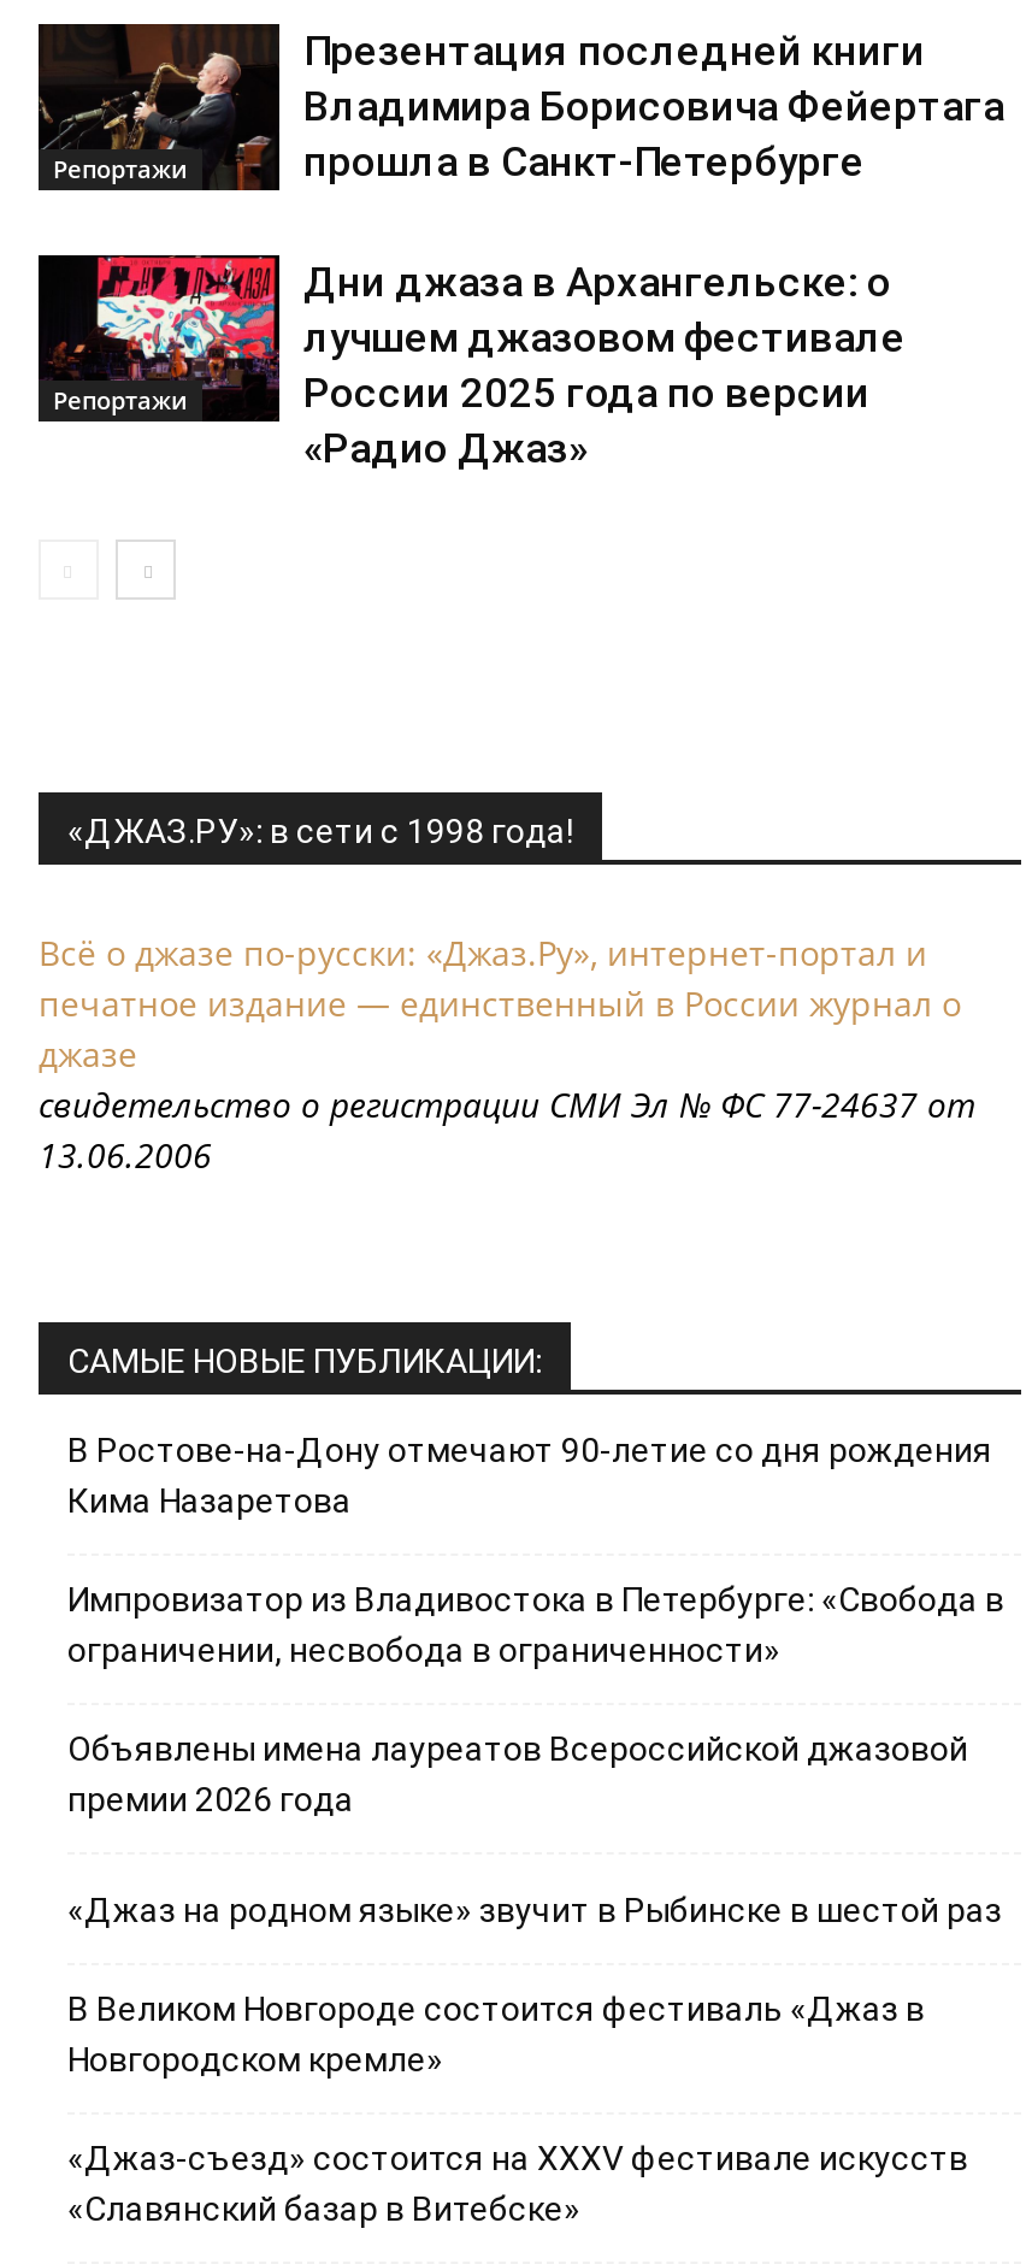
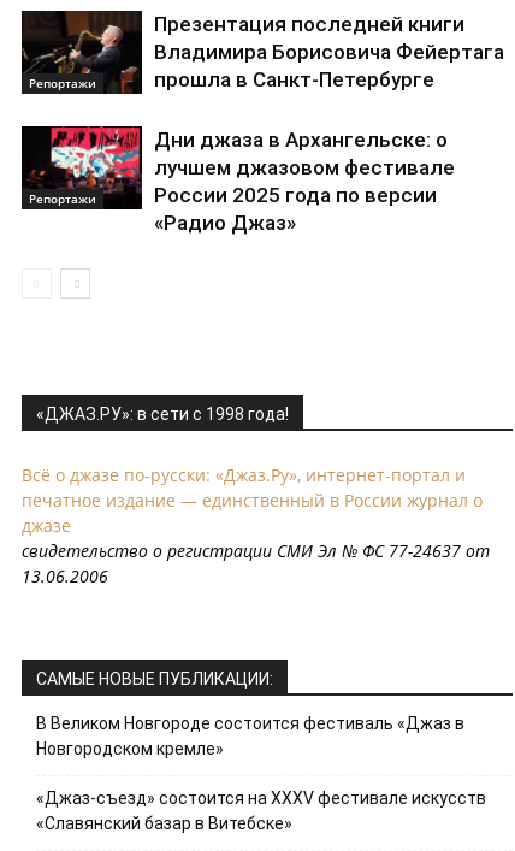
[67,1431,1004,1930] В Ростове-на-Дону отмечают 90-летие со дня рождения | Кима Назаретова | Импровизатор из Владивостока в Петербурге: «Свобода в | ограничении, несвобода в ограниченности» | Объявлены имена лауреатов Всероссийской джазовой | премии 2026 года | «Джаз на родном языке» звучит в Рыбинске в шестой раз -> none

